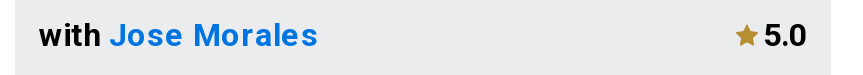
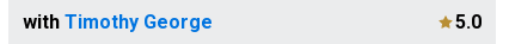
[39,16,319,54] with Jose Morales -> [23,10,213,33] with Timothy George

